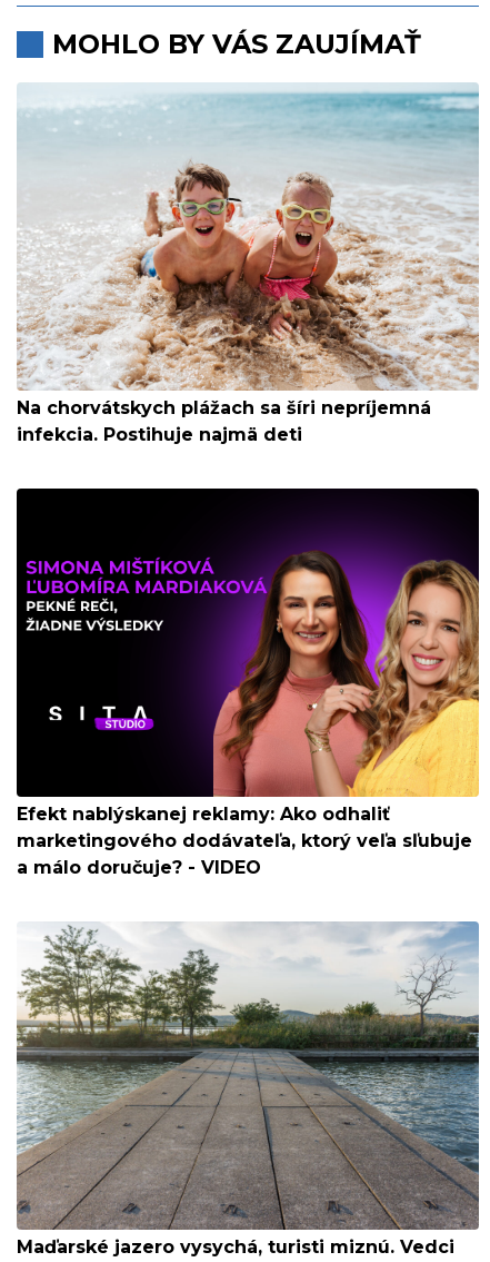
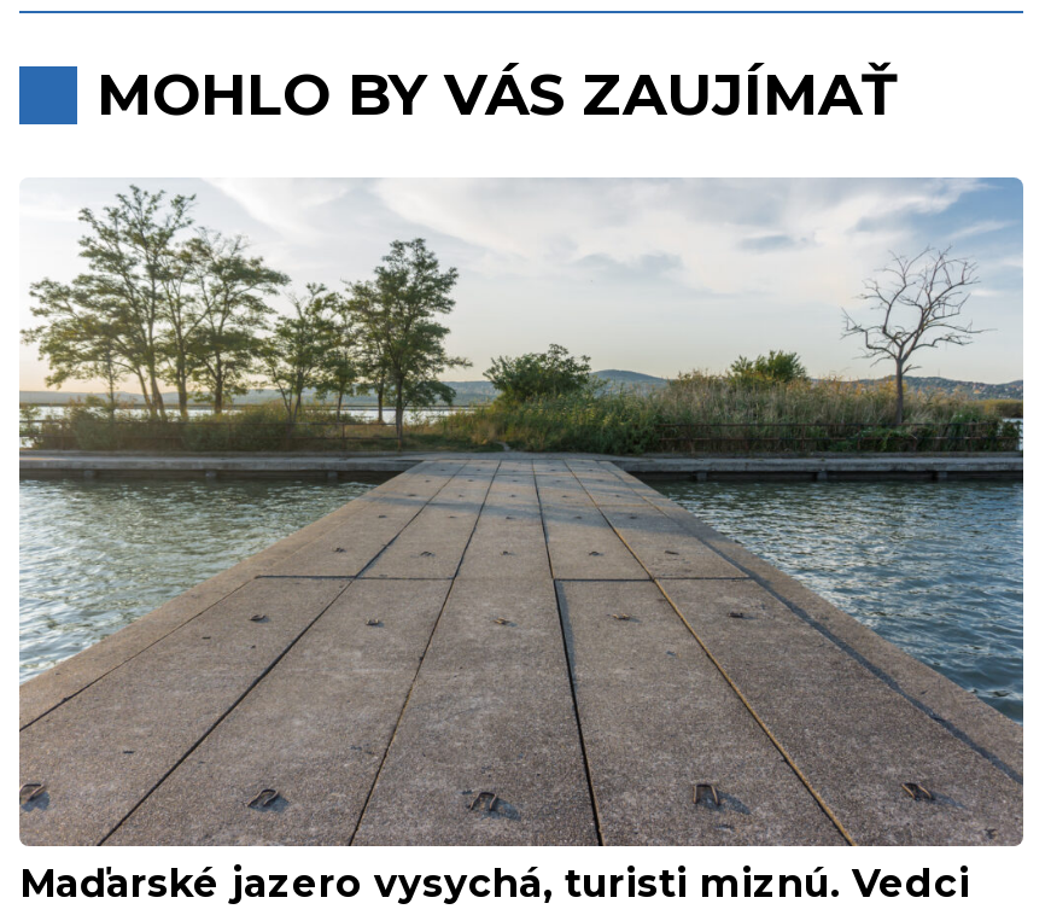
[17,85,479,445] [image] | Na chorvátskych plážach sa šíri nepríjemná | infekcia. Postihuje najmä deti -> none
[16,487,480,878] [image] | Efekt nablýskanej reklamy: Ako odhaliť | marketingového dodávateľa, ktorý veľa sľubuje | a málo doručuje? - VIDEO -> none

